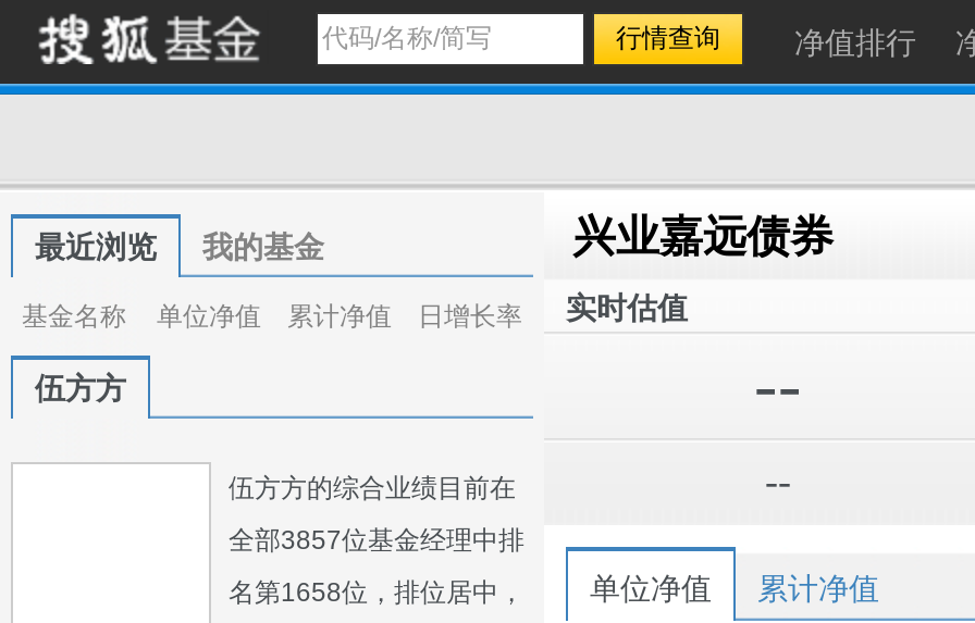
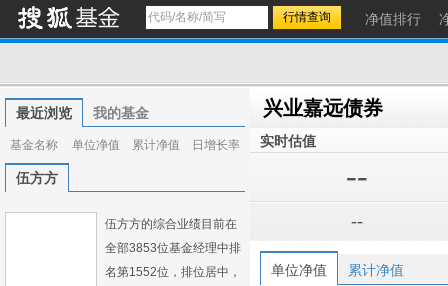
[229,525,524,556] 全部3857位基金经理中排 -> [105,241,241,255] 全部3853位基金经理中排
[229,577,524,608] 名第1658位，排位居中， -> [105,265,241,279] 名第1552位，排位居中，

